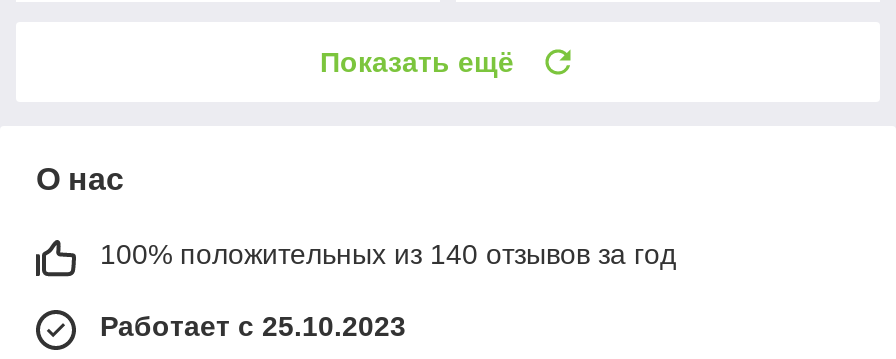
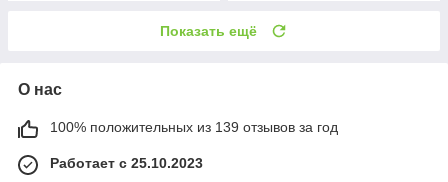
[100,239,676,271] 100% положительных из 140 отзывов за год -> [50,119,338,135] 100% положительных из 139 отзывов за год

